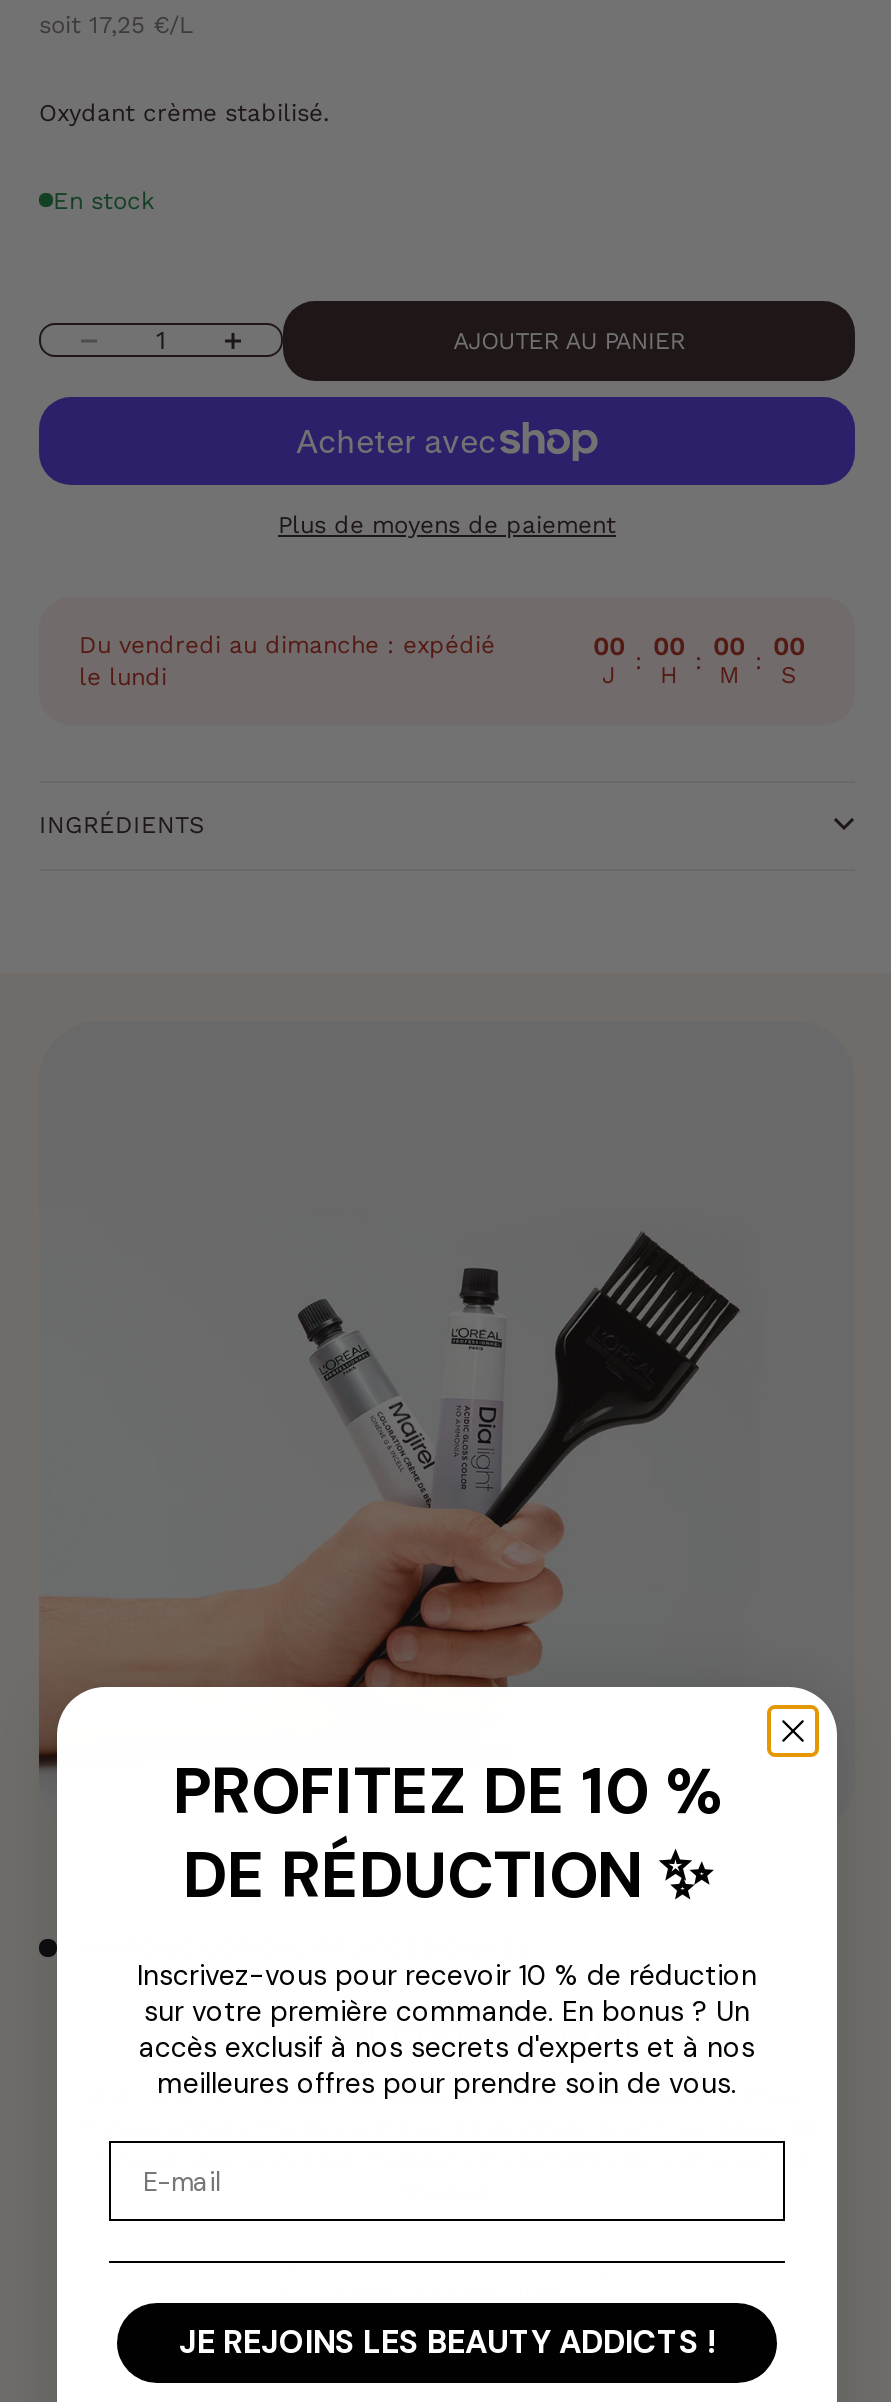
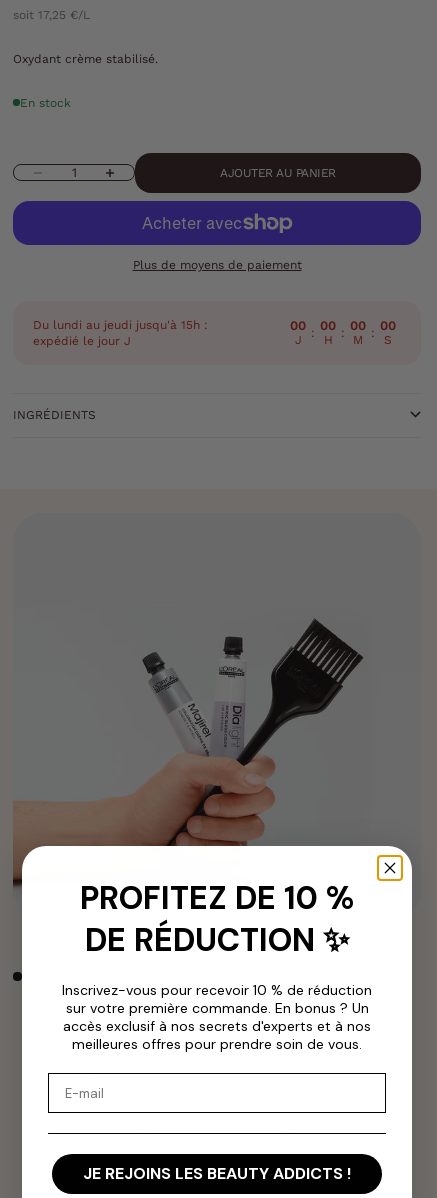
[79,631,495,691] Du vendredi au dimanche : expédié | le lundi -> [33,318,208,348] Du lundi au jeudi jusqu'à 15h : | expédié le jour J

